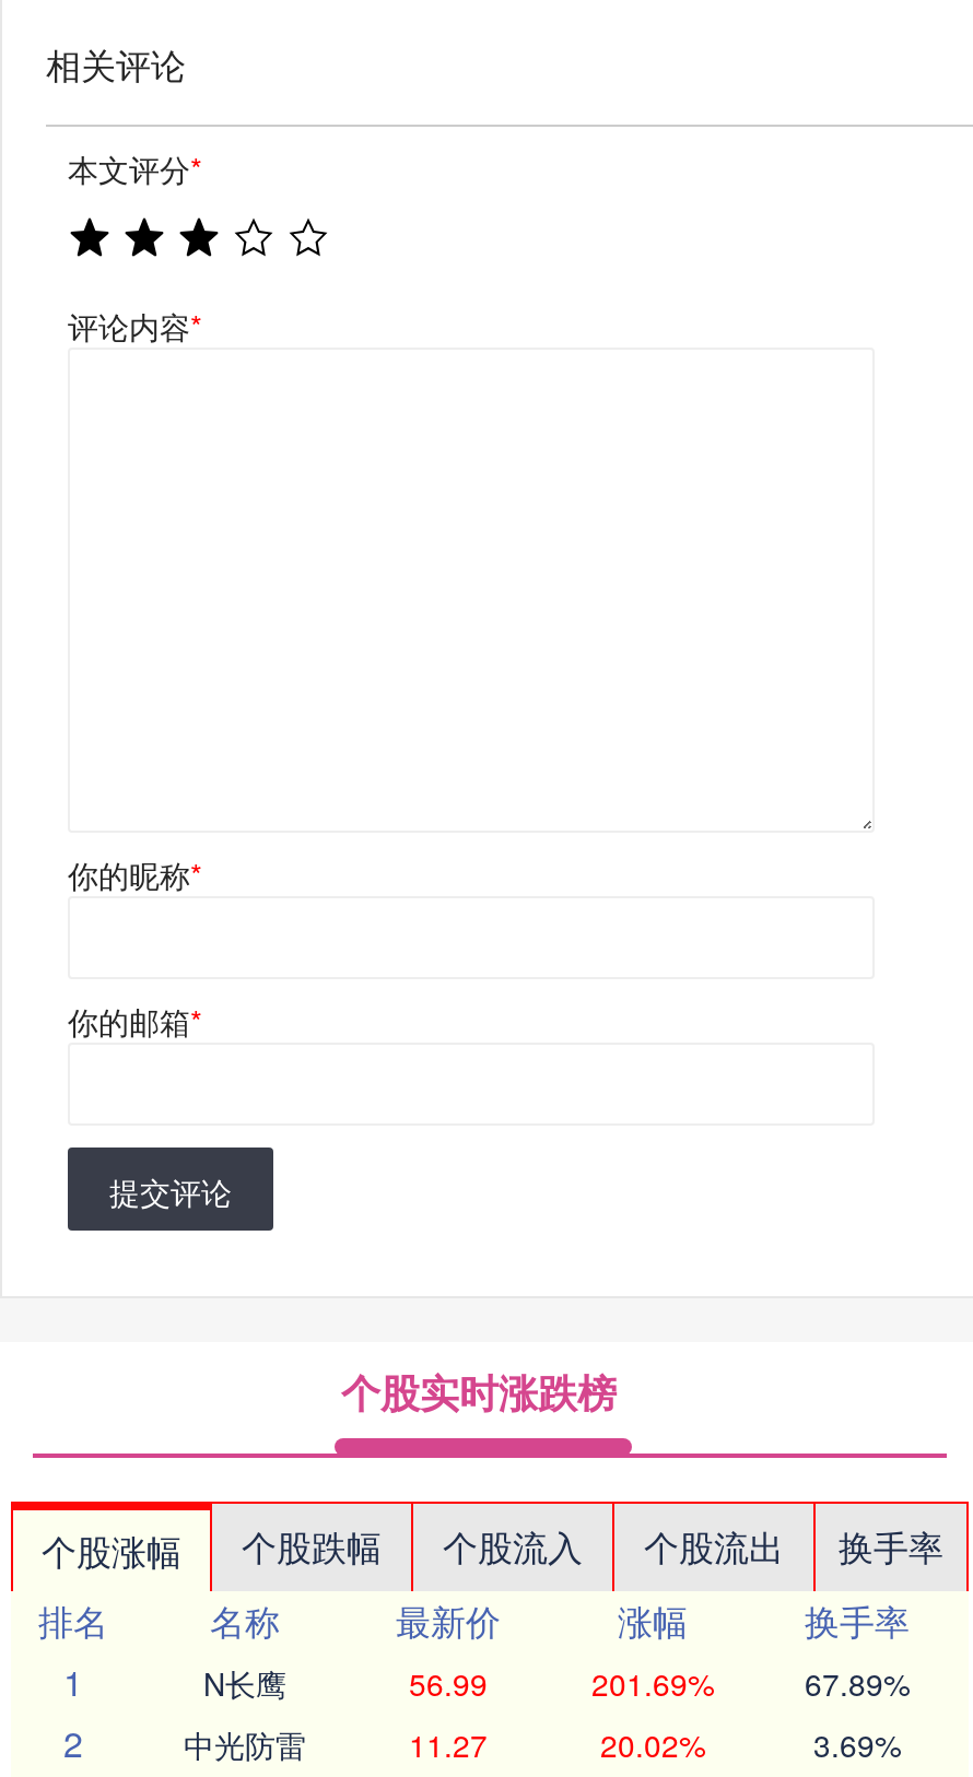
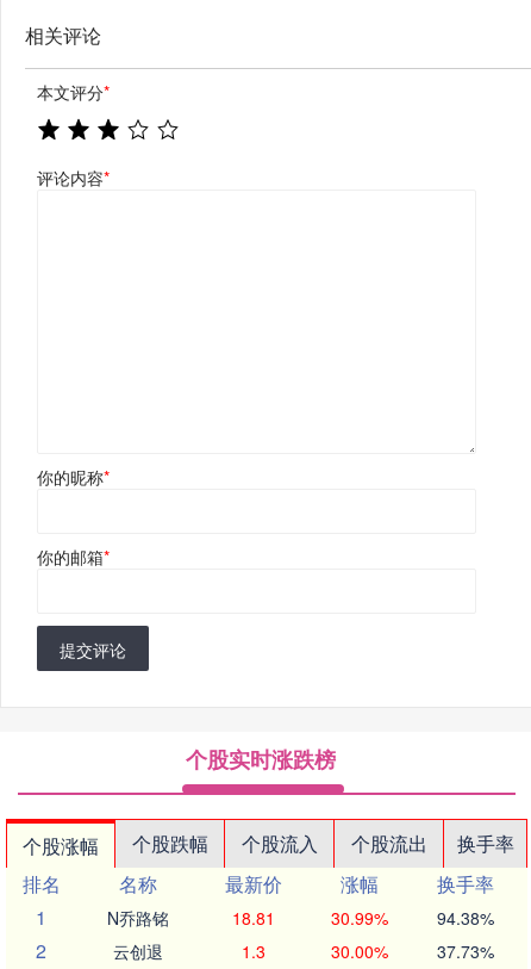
[203,1661,910,1705] N长鹰 | 56.99 | 201.69% | 67.89% -> [107,906,493,930] N乔路铭 | 18.81 | 30.99% | 94.38%
[184,1722,901,1766] 中光防雷 | 11.27 | 20.02% | 3.69% -> [113,939,493,963] 云创退 | 1.3 | 30.00% | 37.73%

